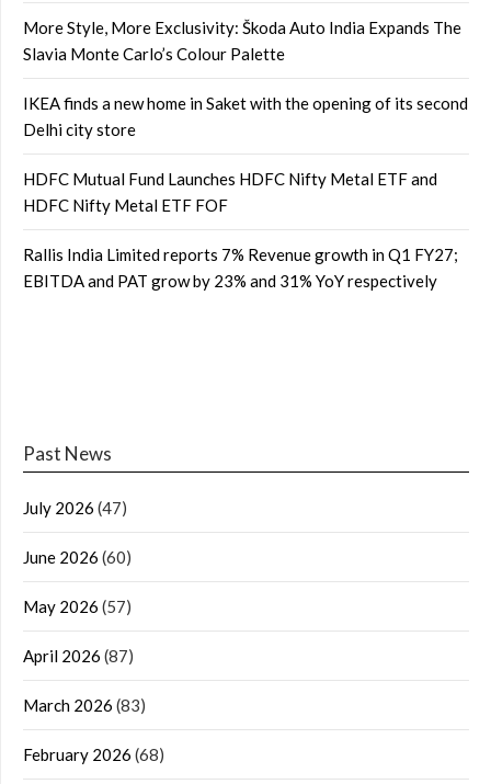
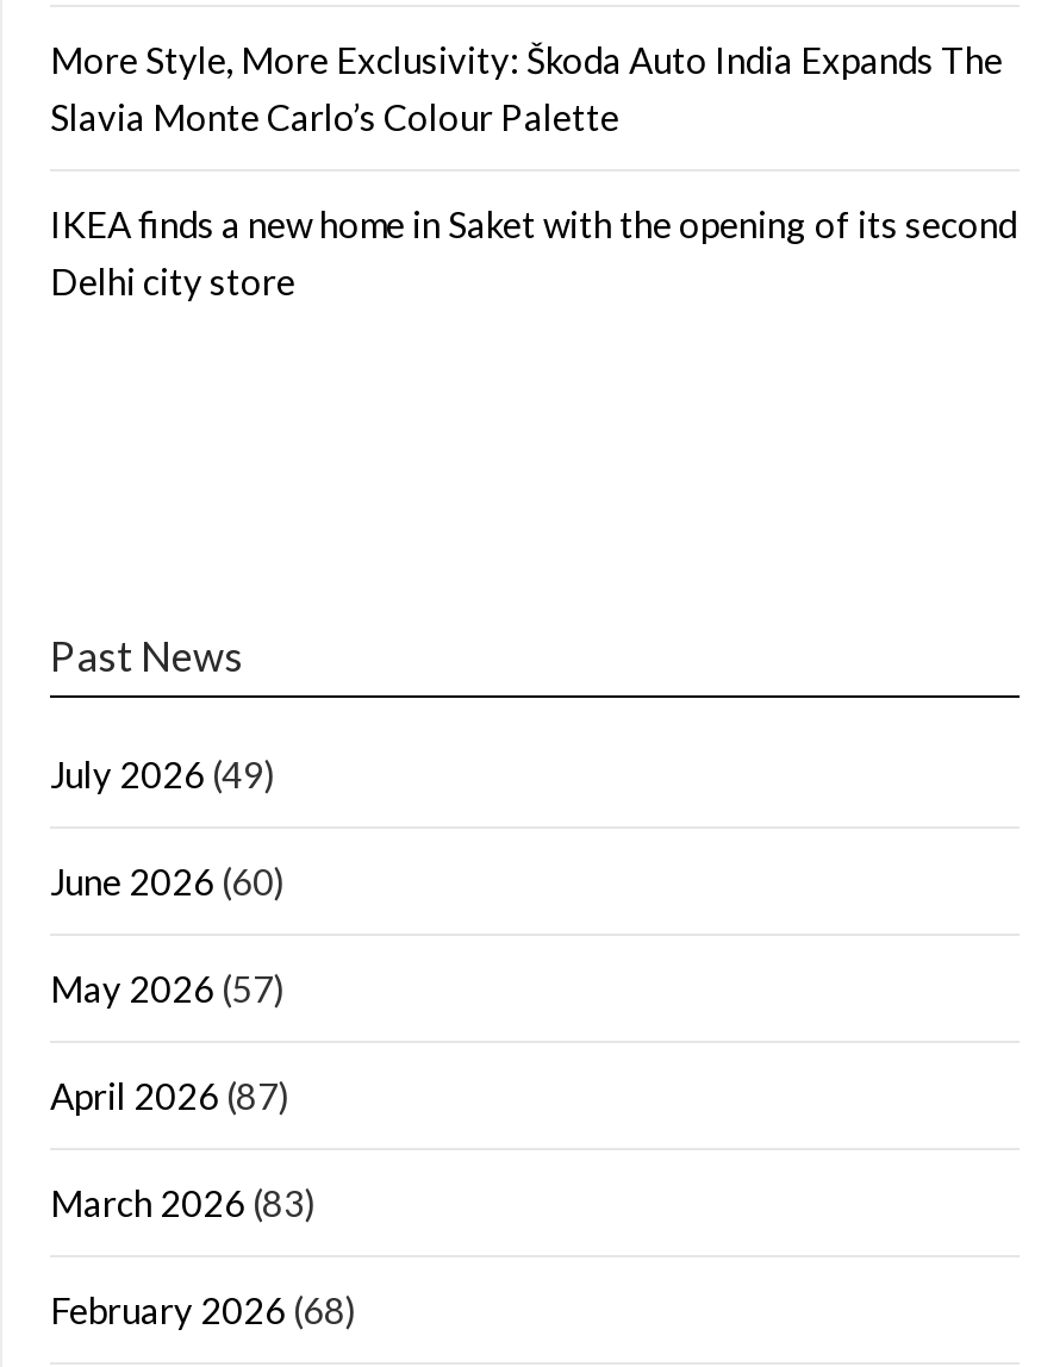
[23,169,458,290] HDFC Mutual Fund Launches HDFC Nifty Metal ETF and | HDFC Nifty Metal ETF FOF | Rallis India Limited reports 7% Revenue growth in Q1 FY27; | EBITDA and PAT grow by 23% and 31% YoY respectively -> none
[23,498,127,517] July 2026 (47) -> [50,752,276,795] July 2026 (49)

